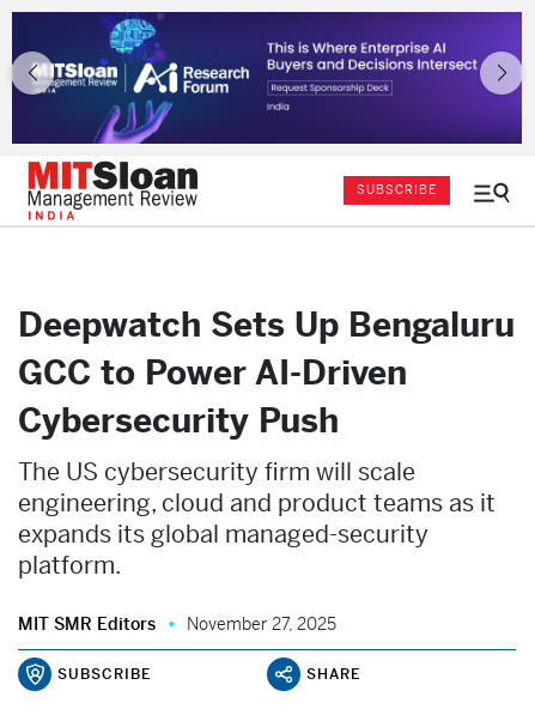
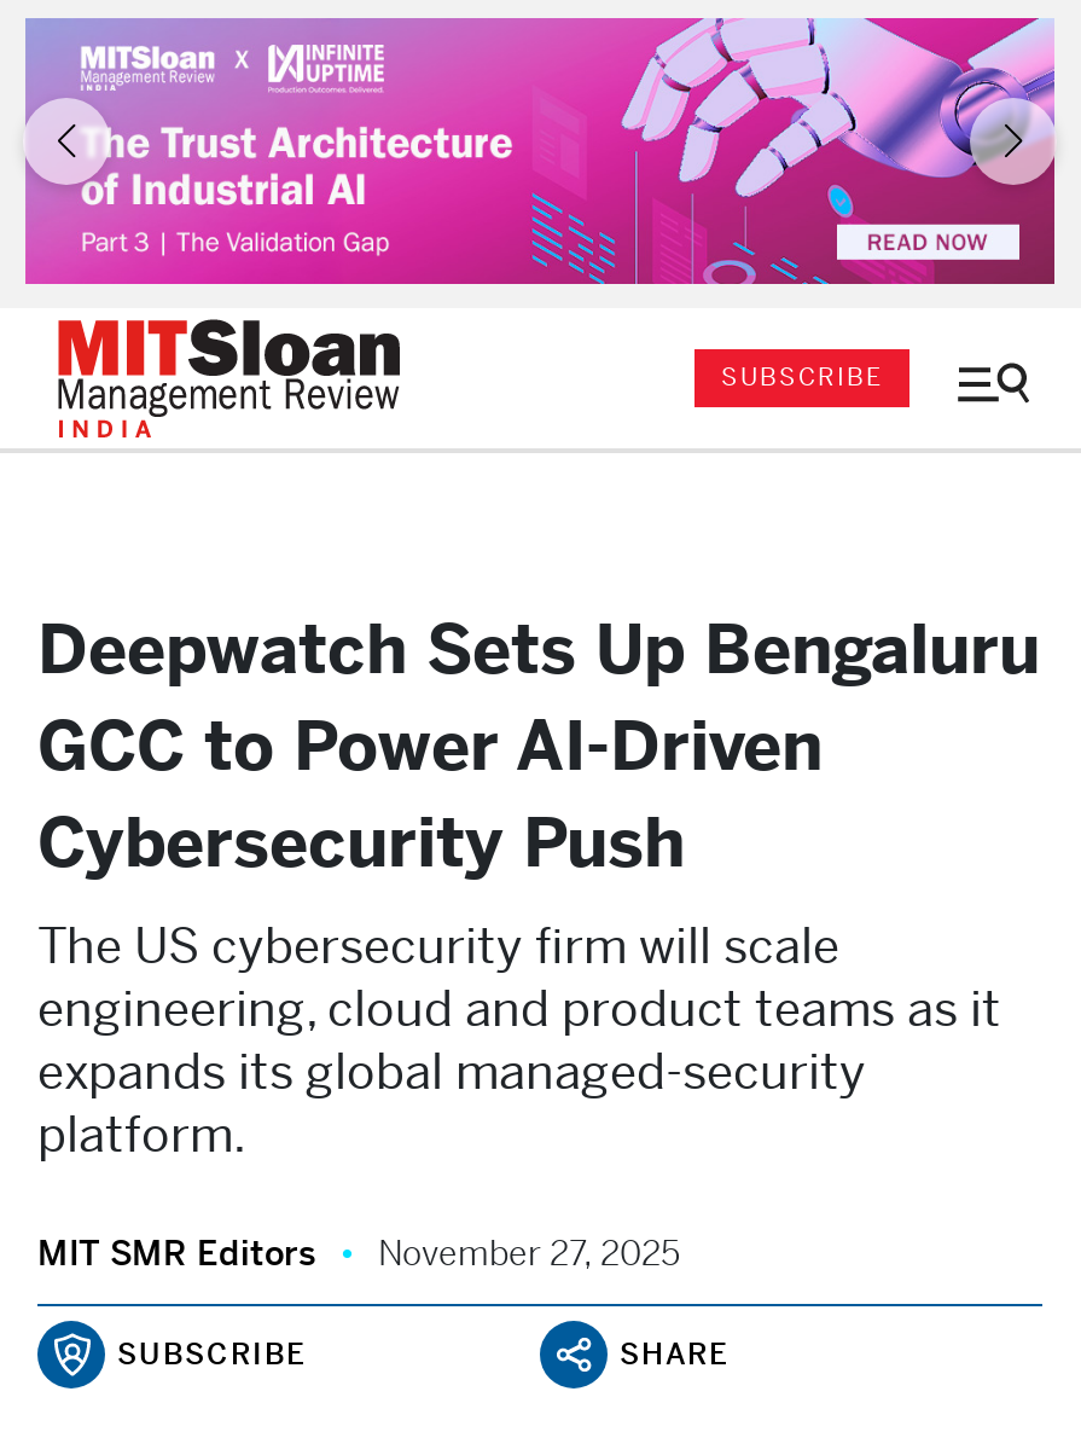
[11,11,523,145] [image] -> [23,16,1054,286] [image]

